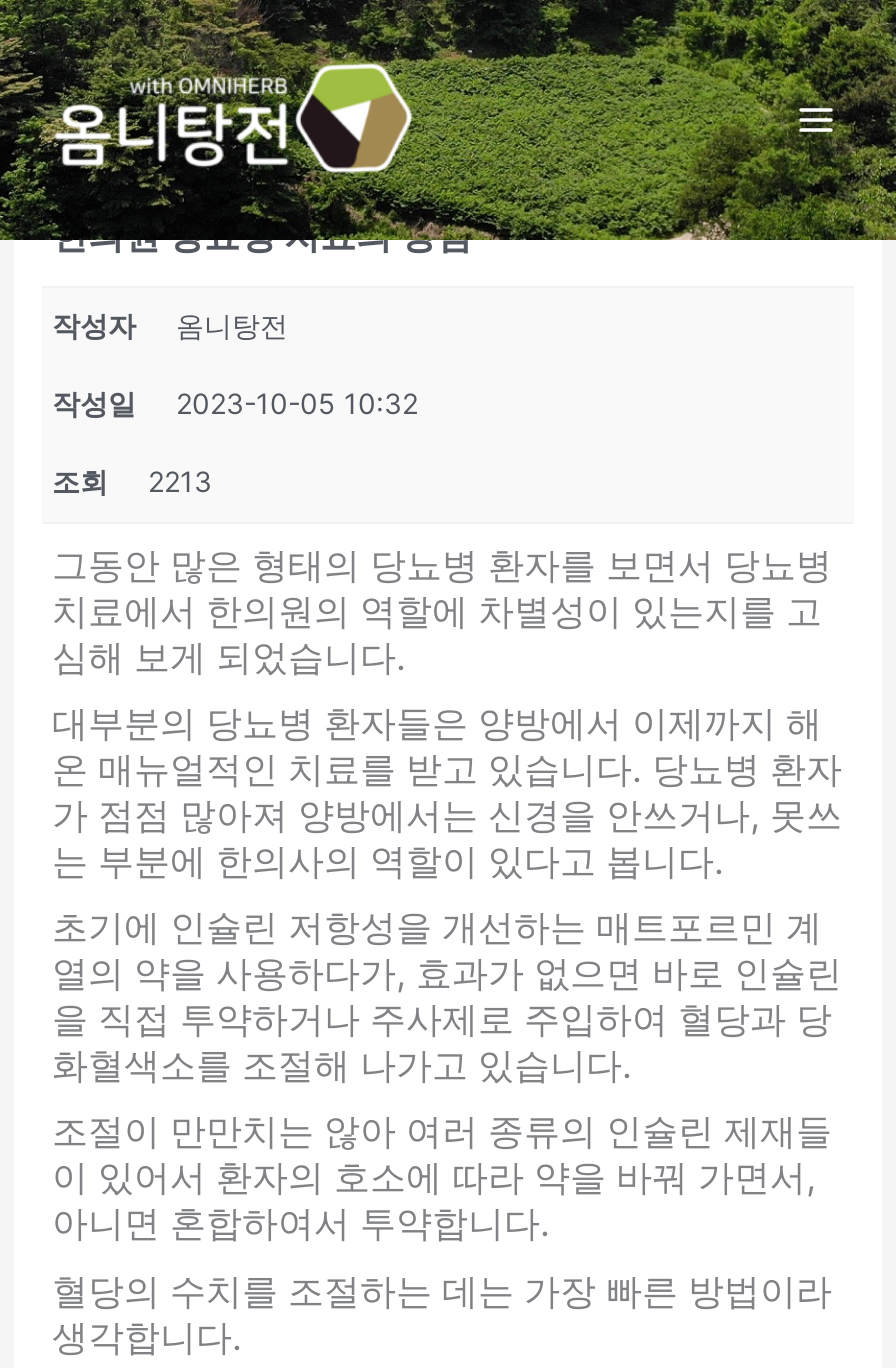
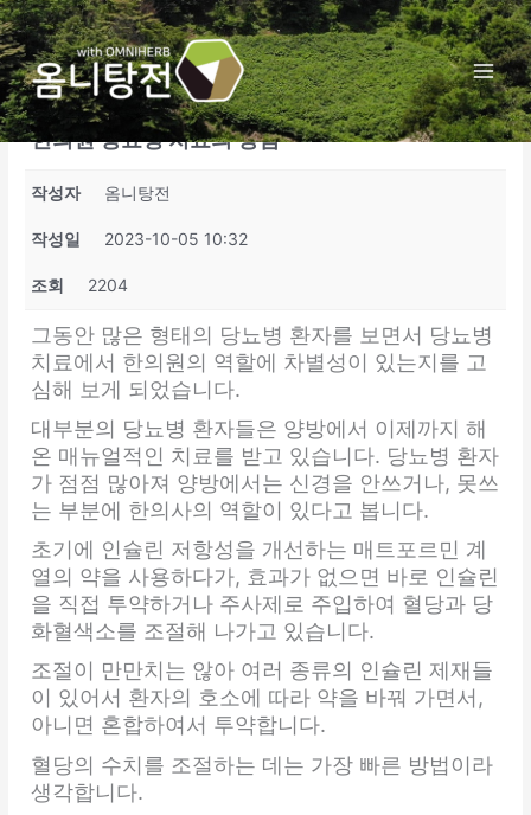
[52,463,212,497] 조회 2213 -> [31,274,128,295] 조회 2204

